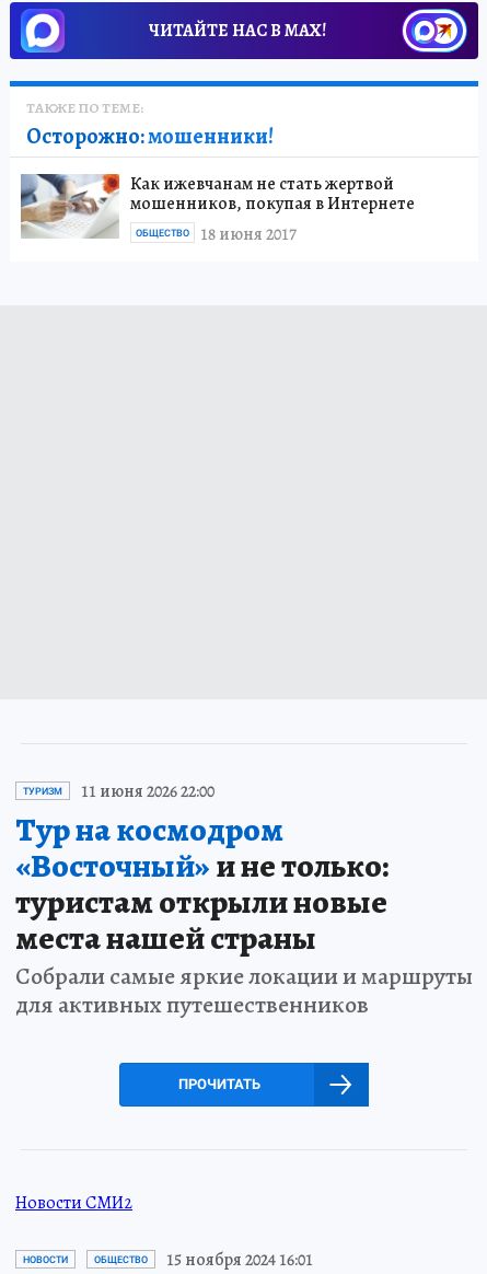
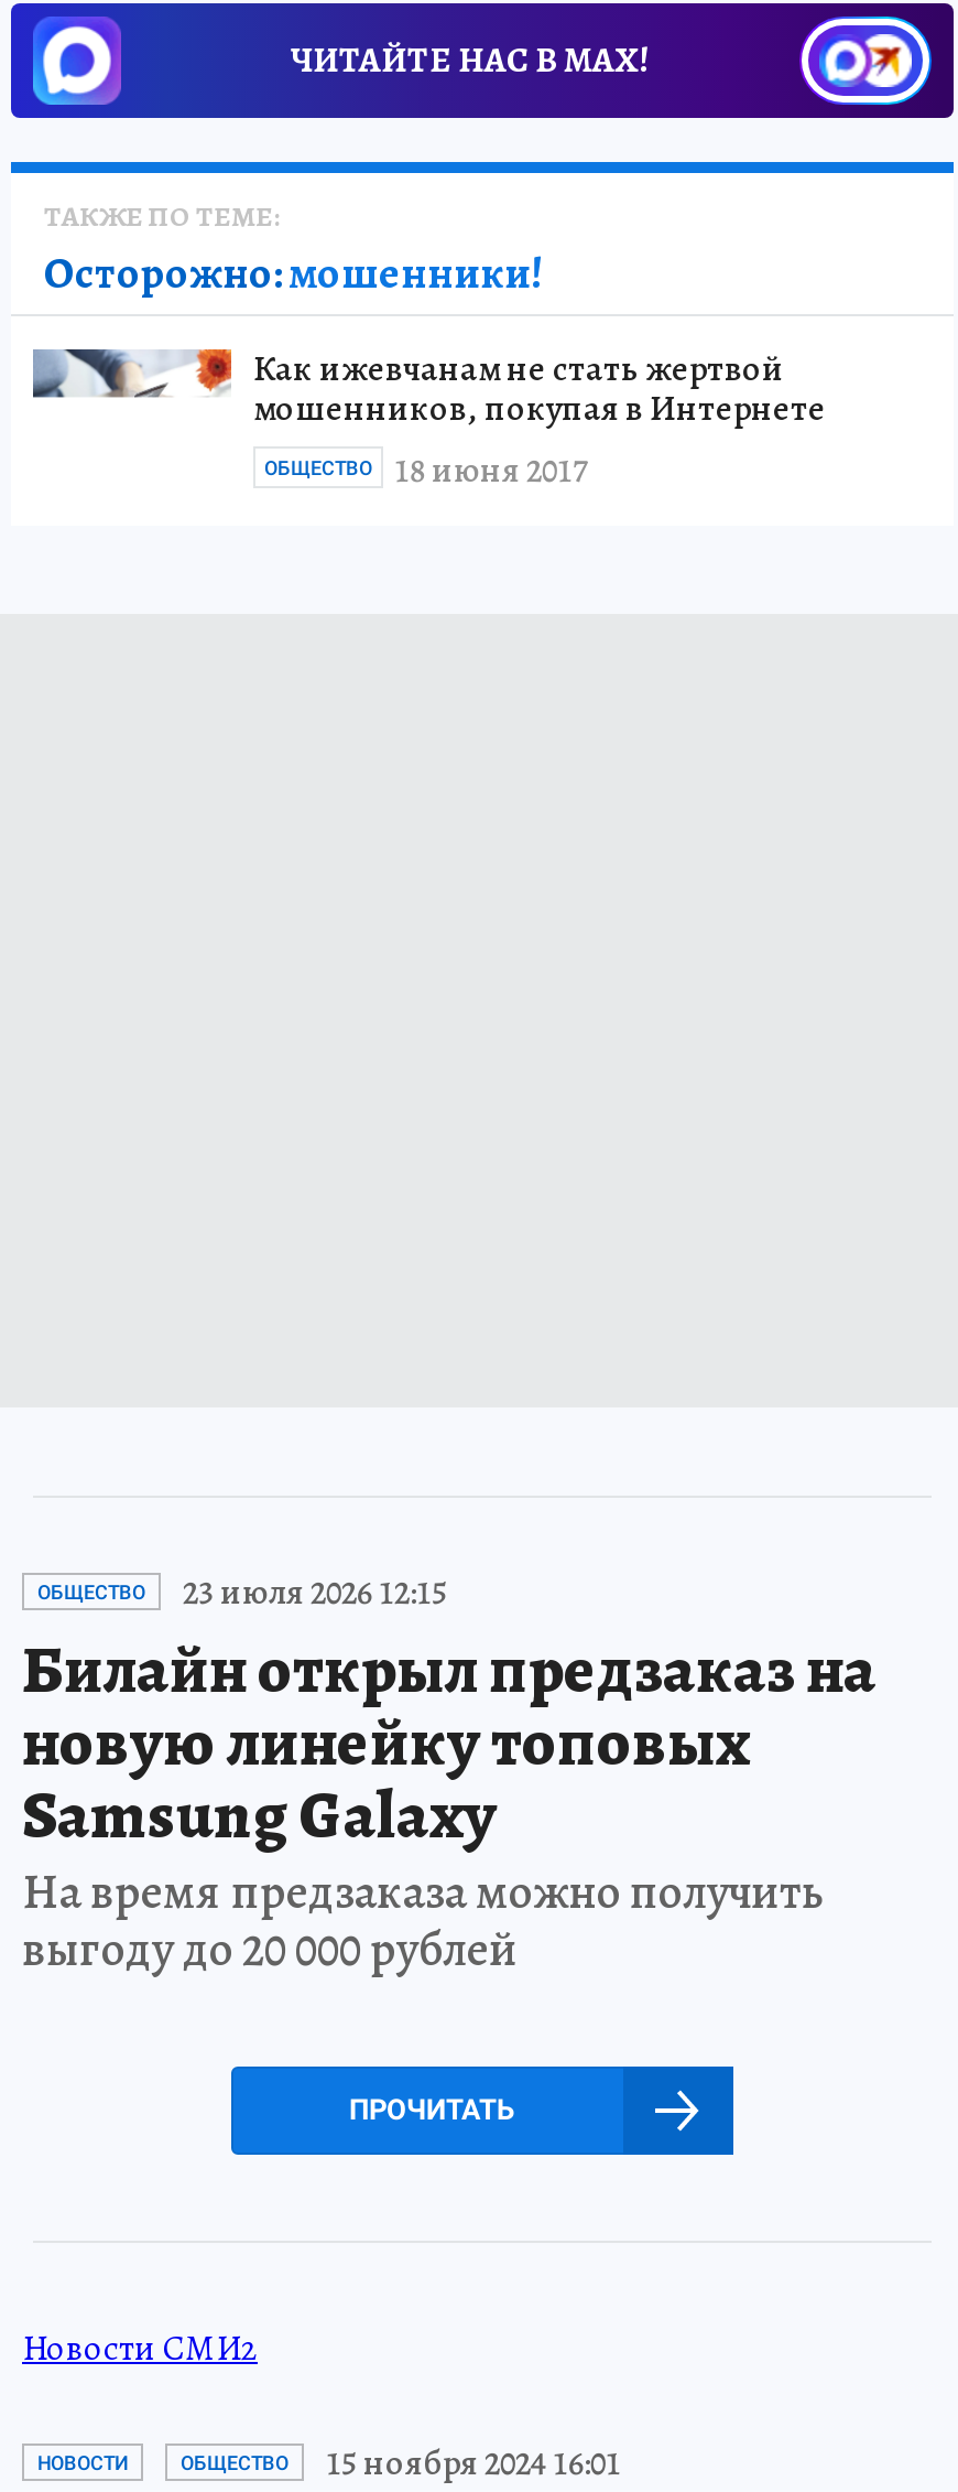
[20,197,119,239] [image] -> none
[15,779,473,1021] ТУРИЗМ | 11 июня 2026 22:00 | Тур на космодром | «Восточный»и не только: | туристам открыли новые | места нашей страны | Собрали самые яркие локации и маршруты | для активных путешественников -> [22,1568,877,1982] ОБЩЕСТВО | 23 июля 2026 12:15 | Билайн открыл предзаказ на | новую линейку топовых | Samsung Galaxy | На время предзаказа можно получить | выгоду до 20 000 рублей

